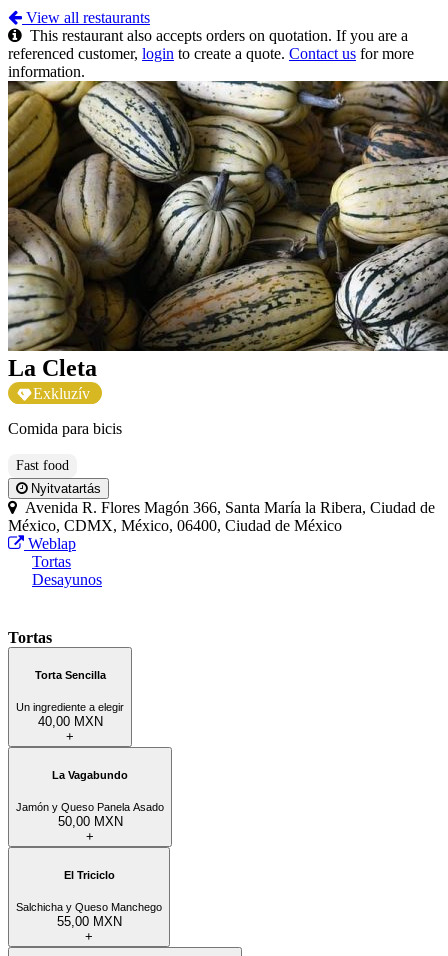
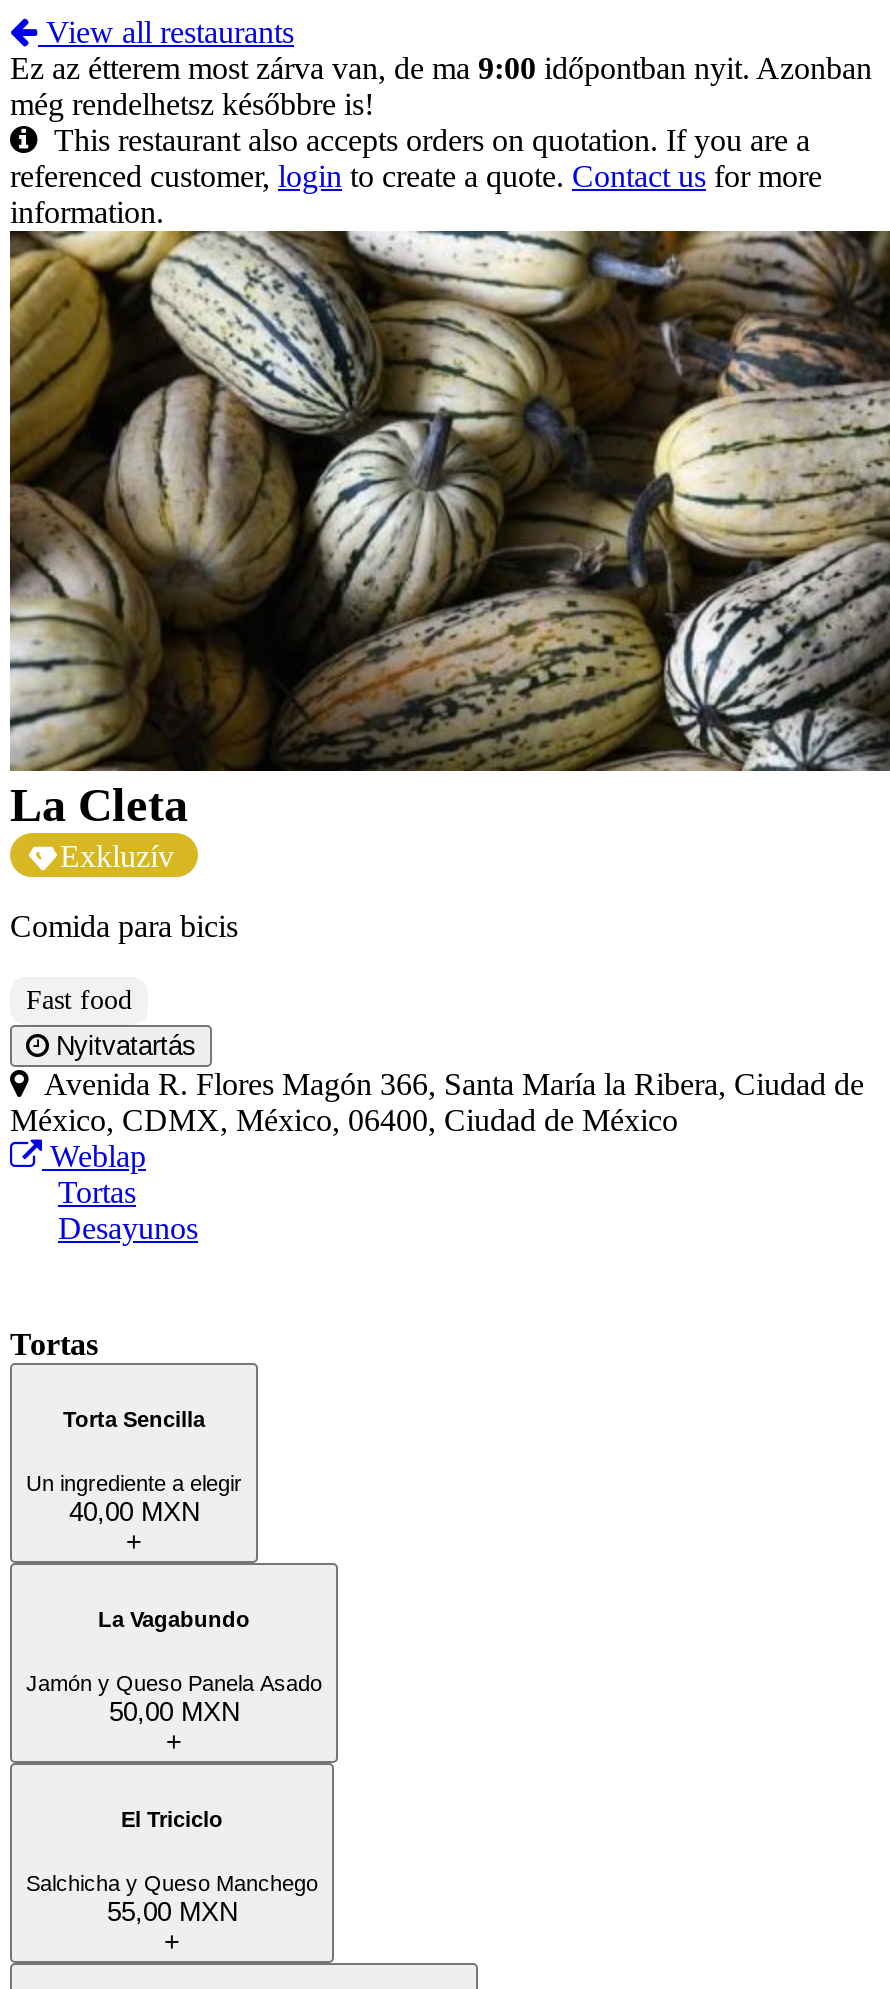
none -> [10,52,872,122] Ez az étterem most zárva van, de ma 9:00 időpontban nyit. Azonban | még rendelhetsz későbbre is!

